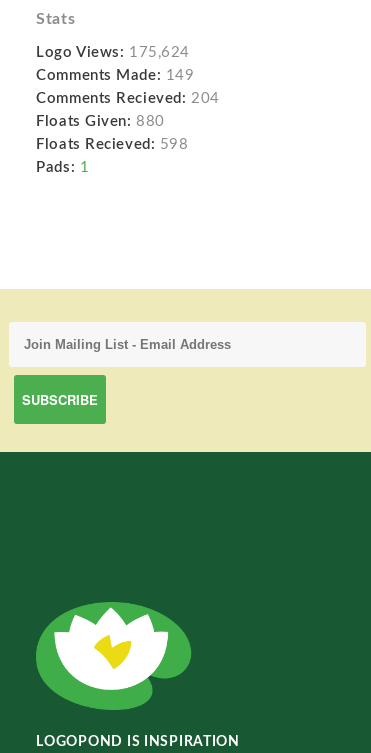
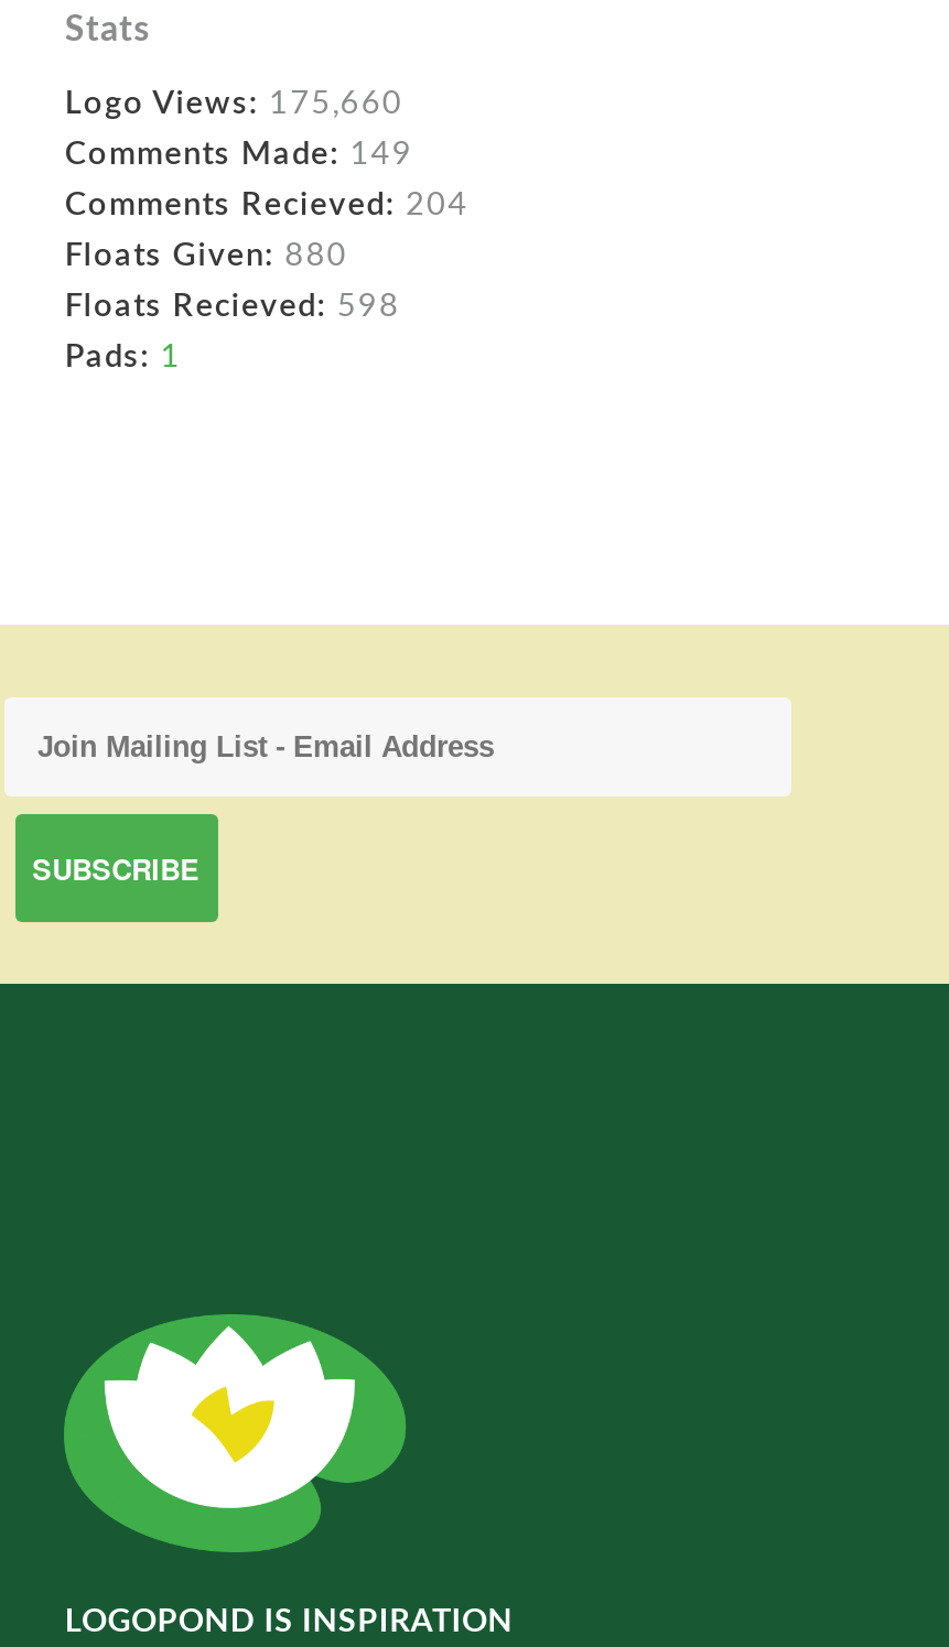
[36,45,190,60] Logo Views: 175,624 -> [65,86,403,119] Logo Views: 175,660

